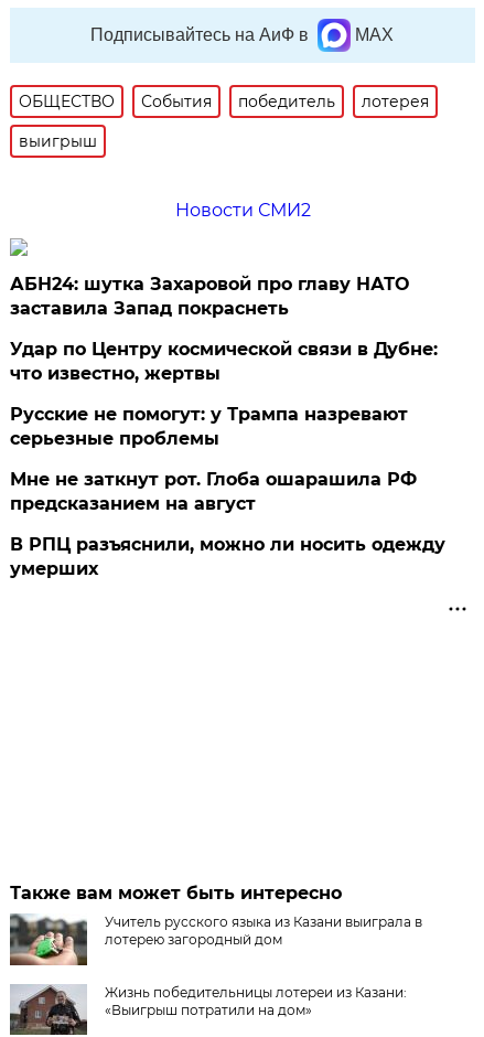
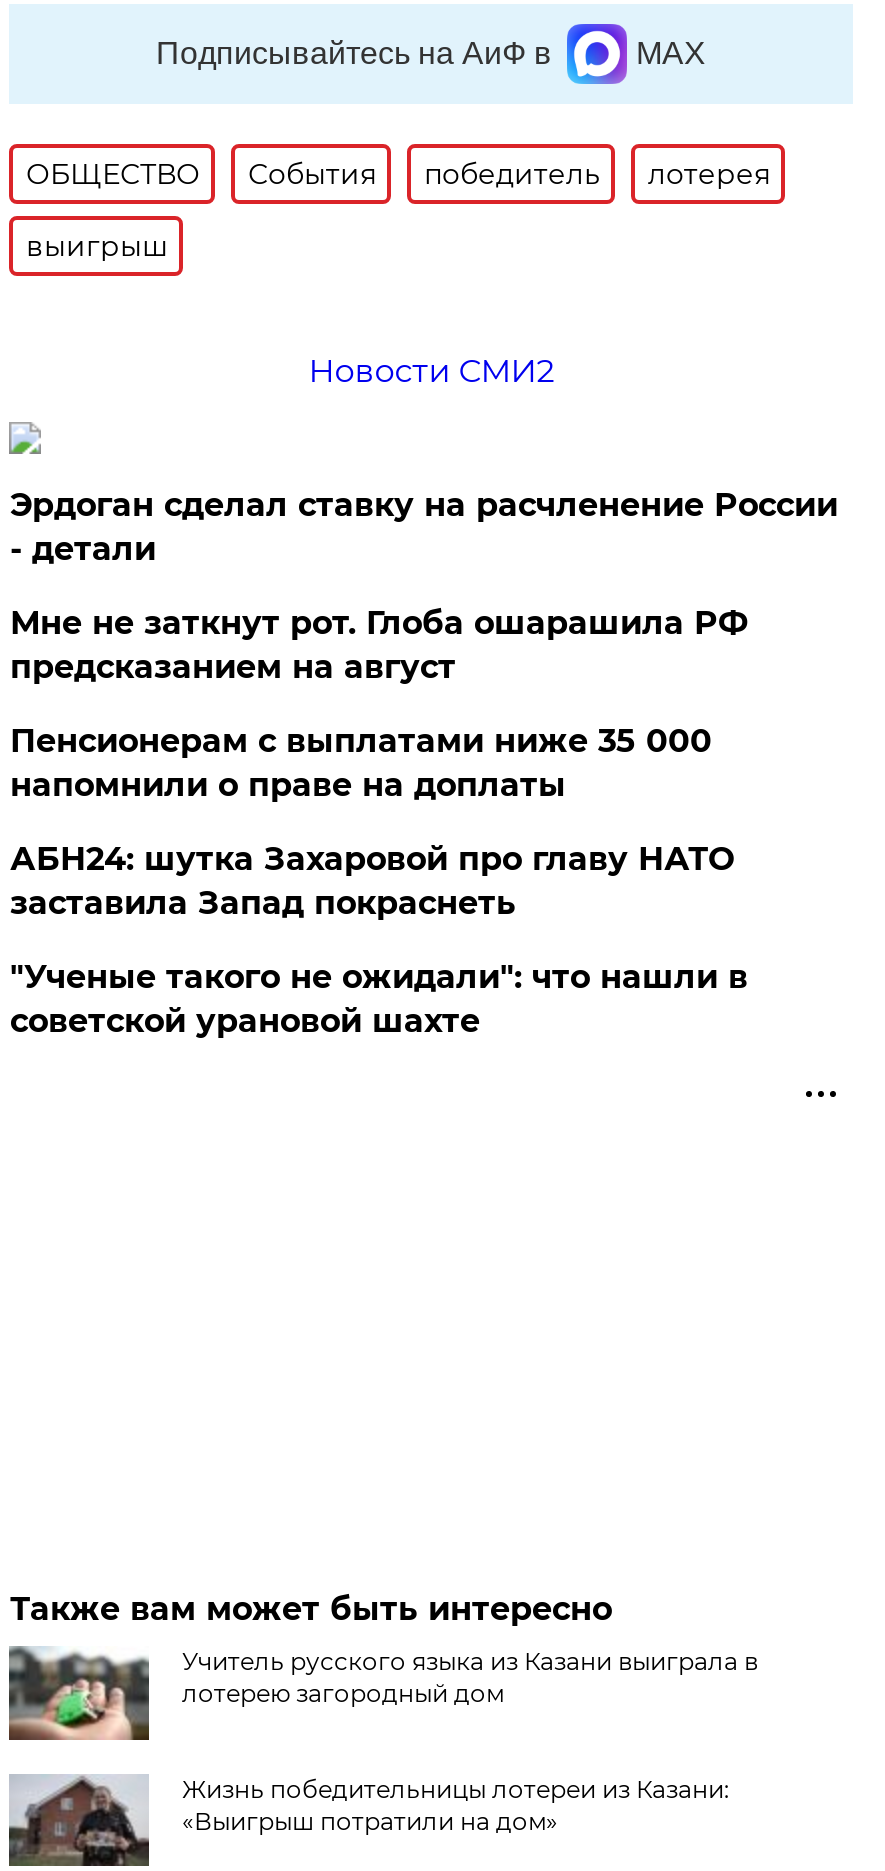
none -> [10,486,838,804] Эрдоган сделал ставку на расчленение России | - детали | Пенсионерам с выплатами ниже 35 000 | напомнили о праве на доплаты
moved [10,274,409,319] -> [10,840,734,922]: АБН24: шутка Захаровой про главу НАТО | заставила Запад покраснеть
[10,339,446,579] Удар по Центру космической связи в Дубне: | что известно, жертвы | Русские не помогут: у Трампа назревают | серьезные проблемы | В РПЦ разъяснили, можно ли носить одежду | умерших -> [10,958,748,1040] "Ученые такого не ожидали": что нашли в | советской урановой шахте
moved [10,469,417,514] -> [10,604,748,686]: Мне не заткнут рот. Глоба ошарашила РФ | предсказанием на август

